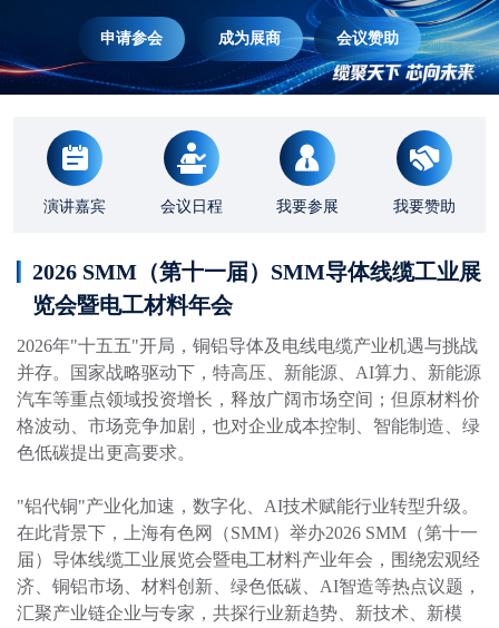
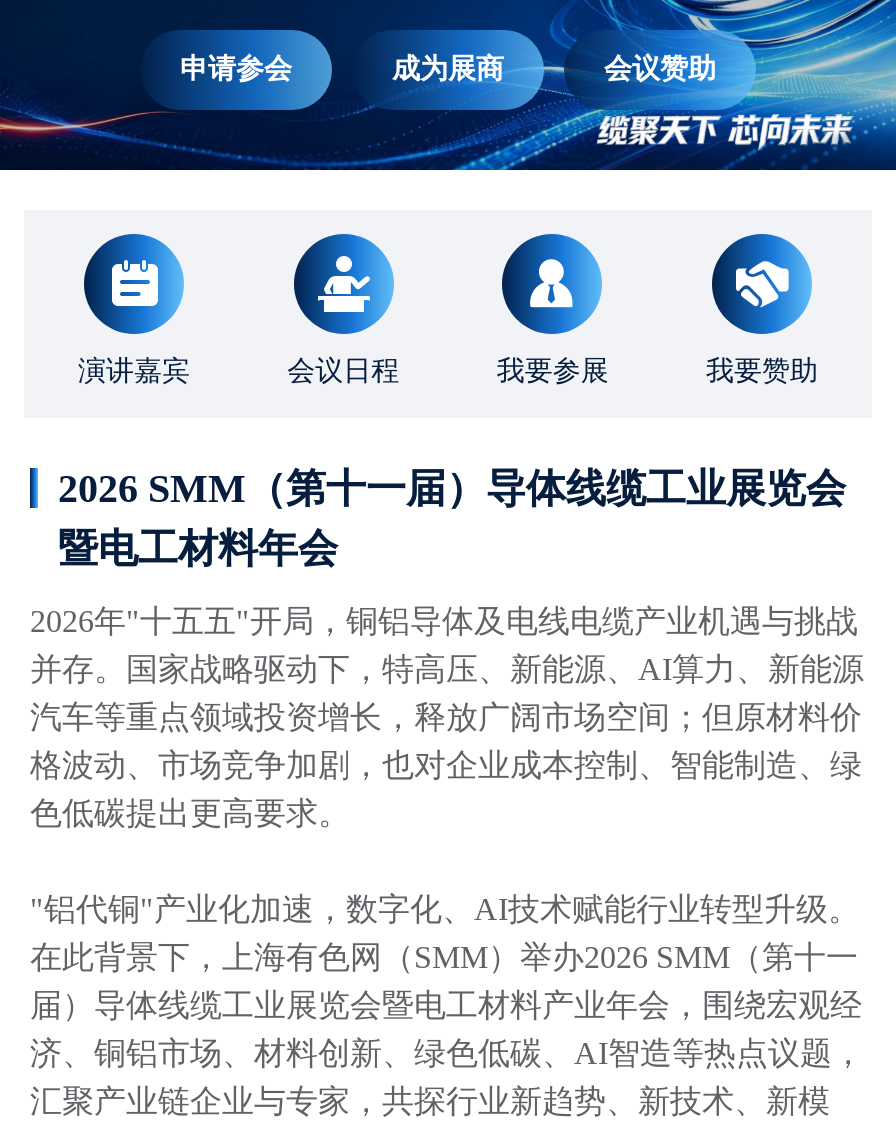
[32,259,481,317] 2026 SMM（第十一届）SMM导体线缆工业展 | 览会暨电工材料年会 -> [58,465,846,569] 2026 SMM（第十一届）导体线缆工业展览会 | 暨电工材料年会

